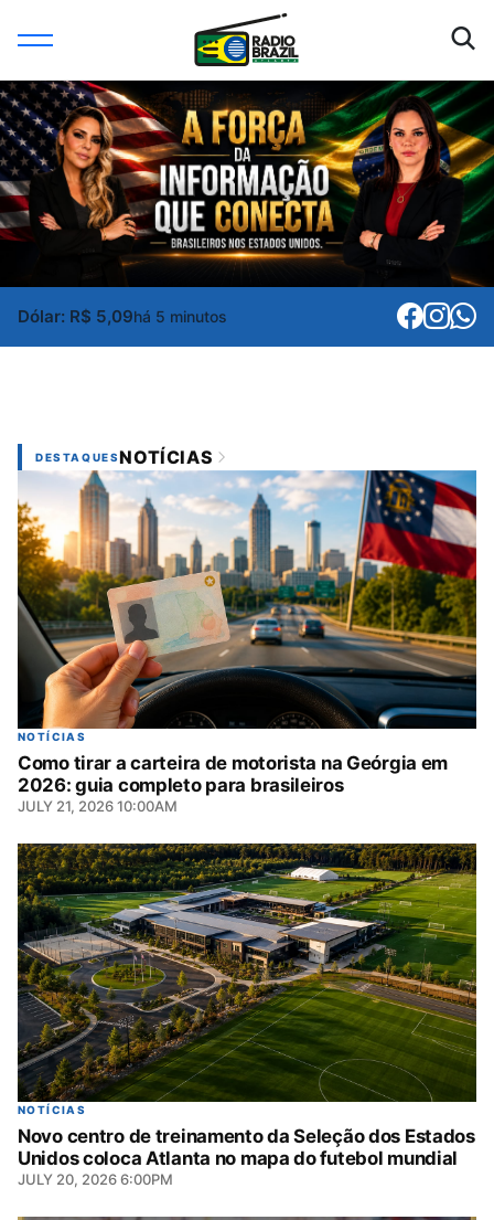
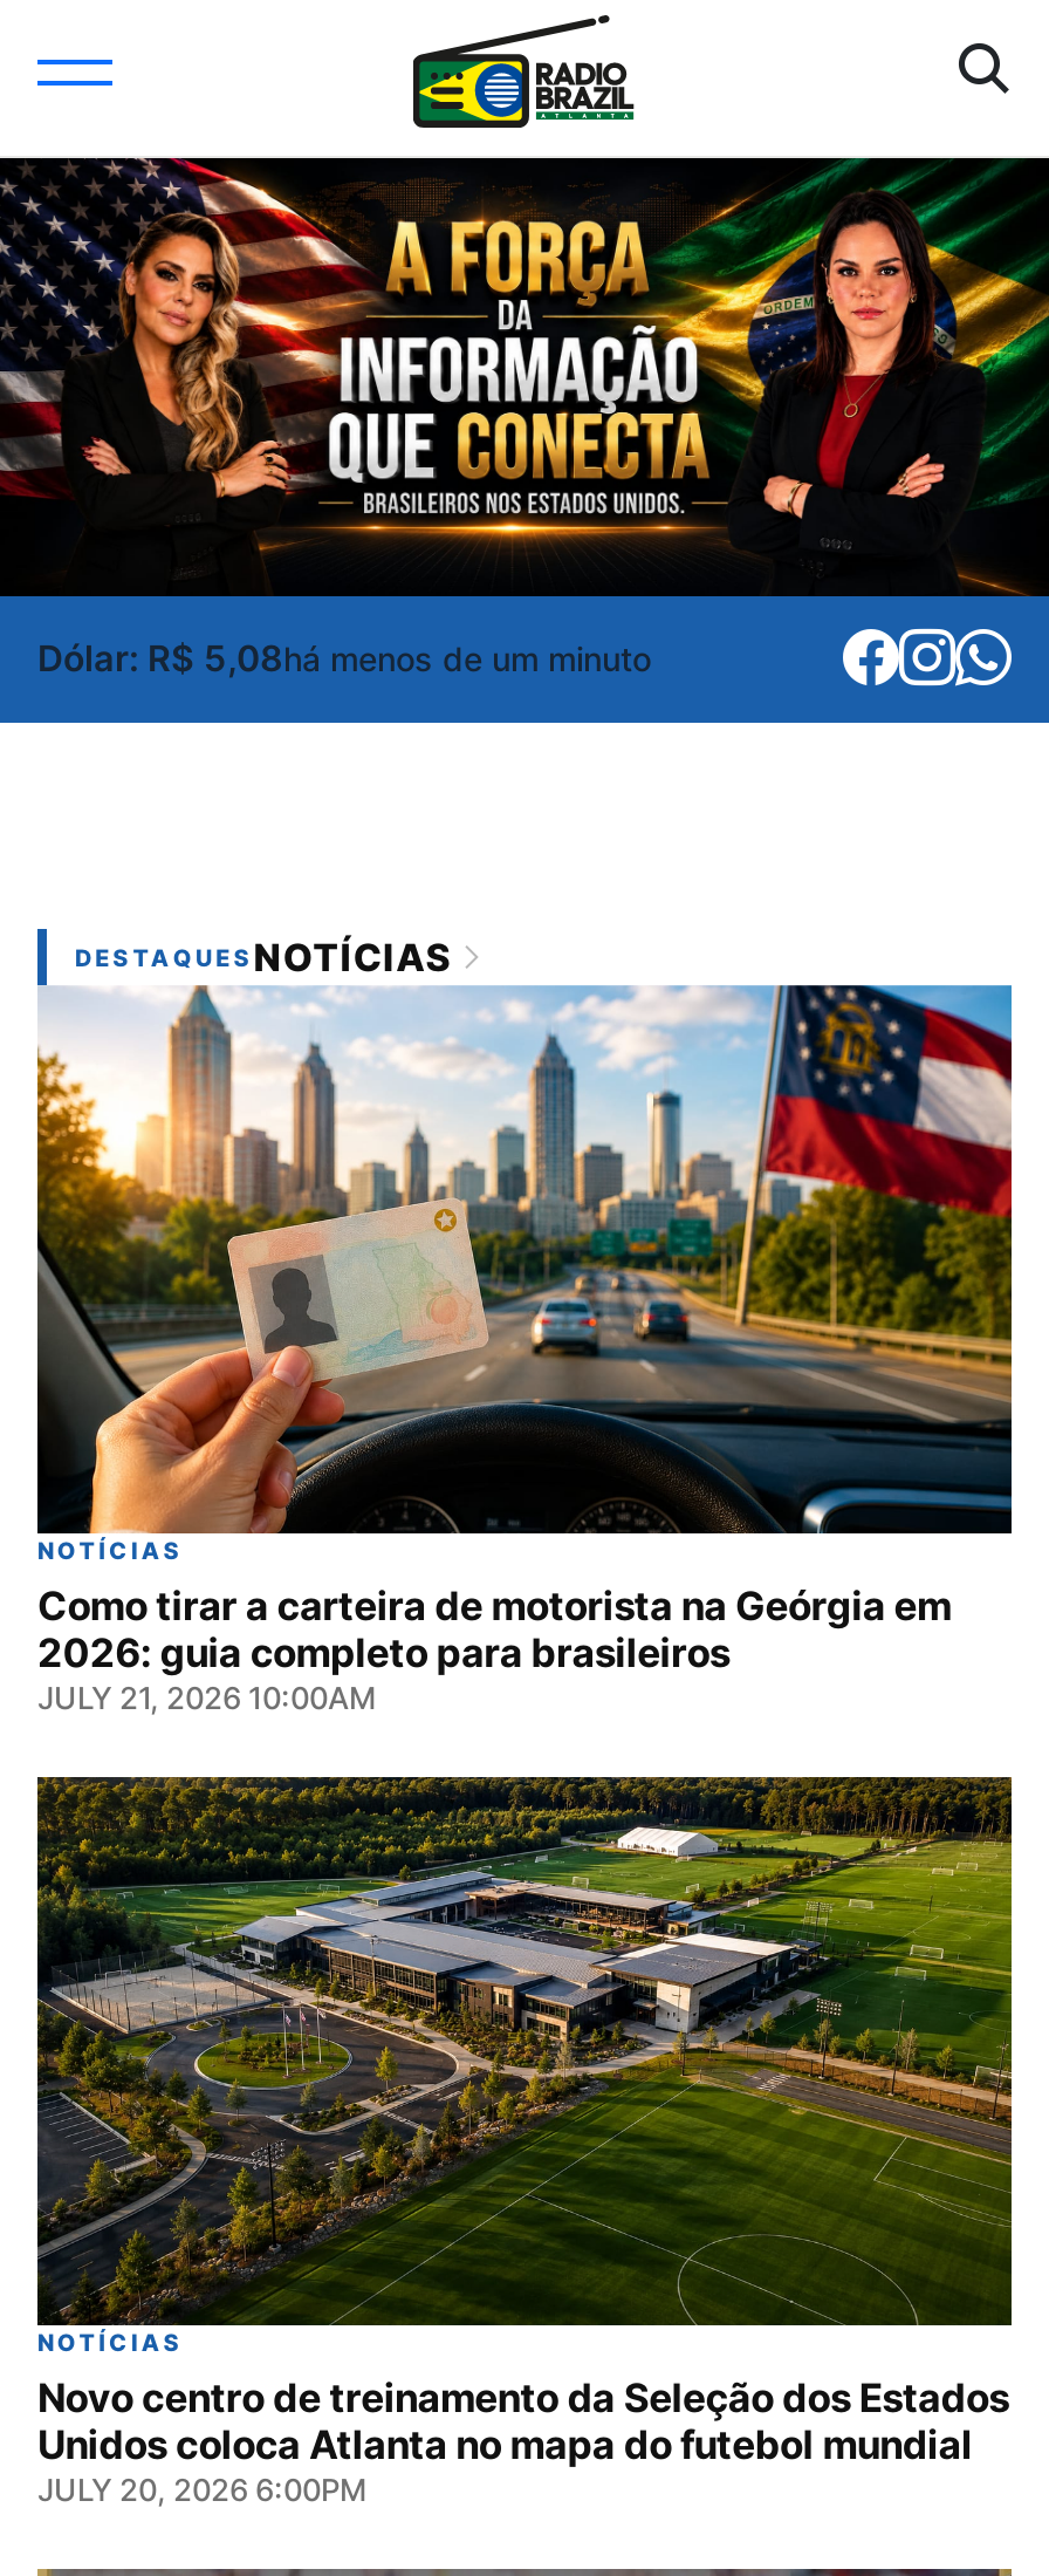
[18,305,227,326] Dólar: R$ 5,09há 5 minutos -> [37,635,651,680] Dólar: R$ 5,08há menos de um minuto

